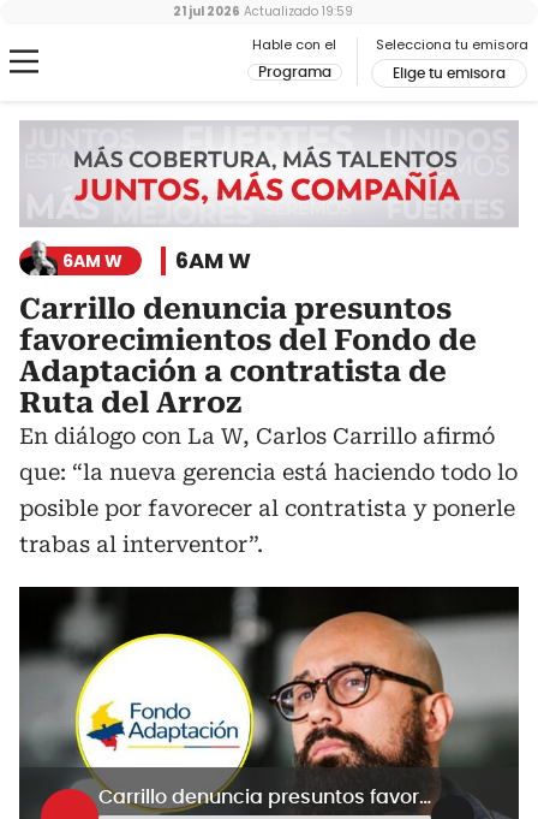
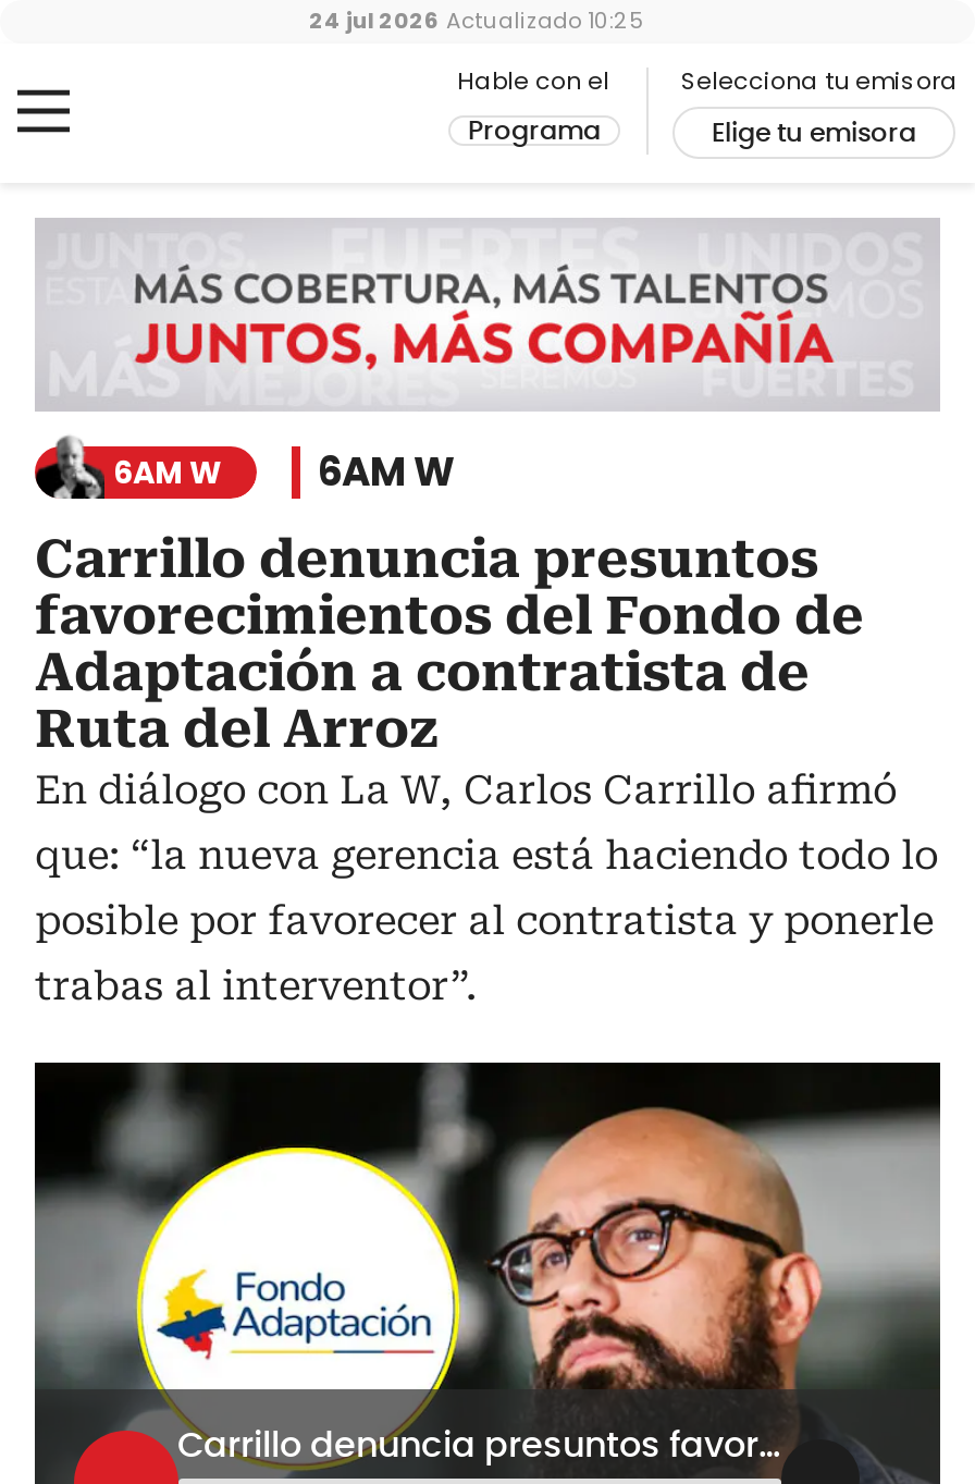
[173,2,353,20] 21 jul 2026 Actualizado 19:59 -> [309,4,644,37] 24 jul 2026 Actualizado 10:25

